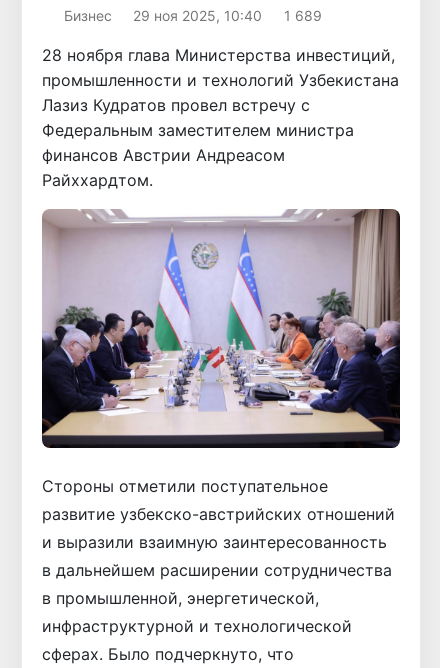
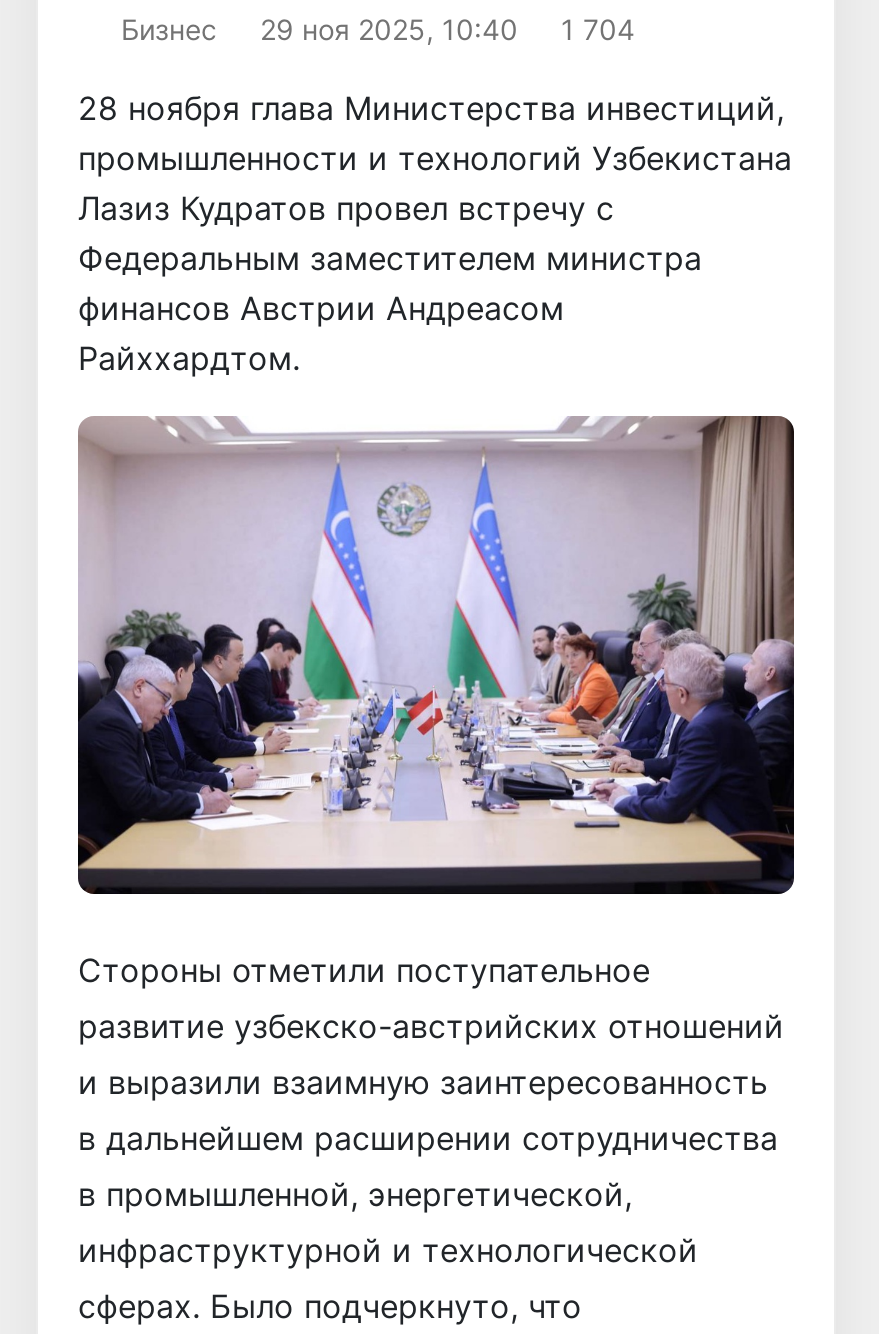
[63,7,321,24] Бизнес 29 ноя 2025, 10:40 1 689 -> [121,13,635,47] Бизнес 29 ноя 2025, 10:40 1 704

